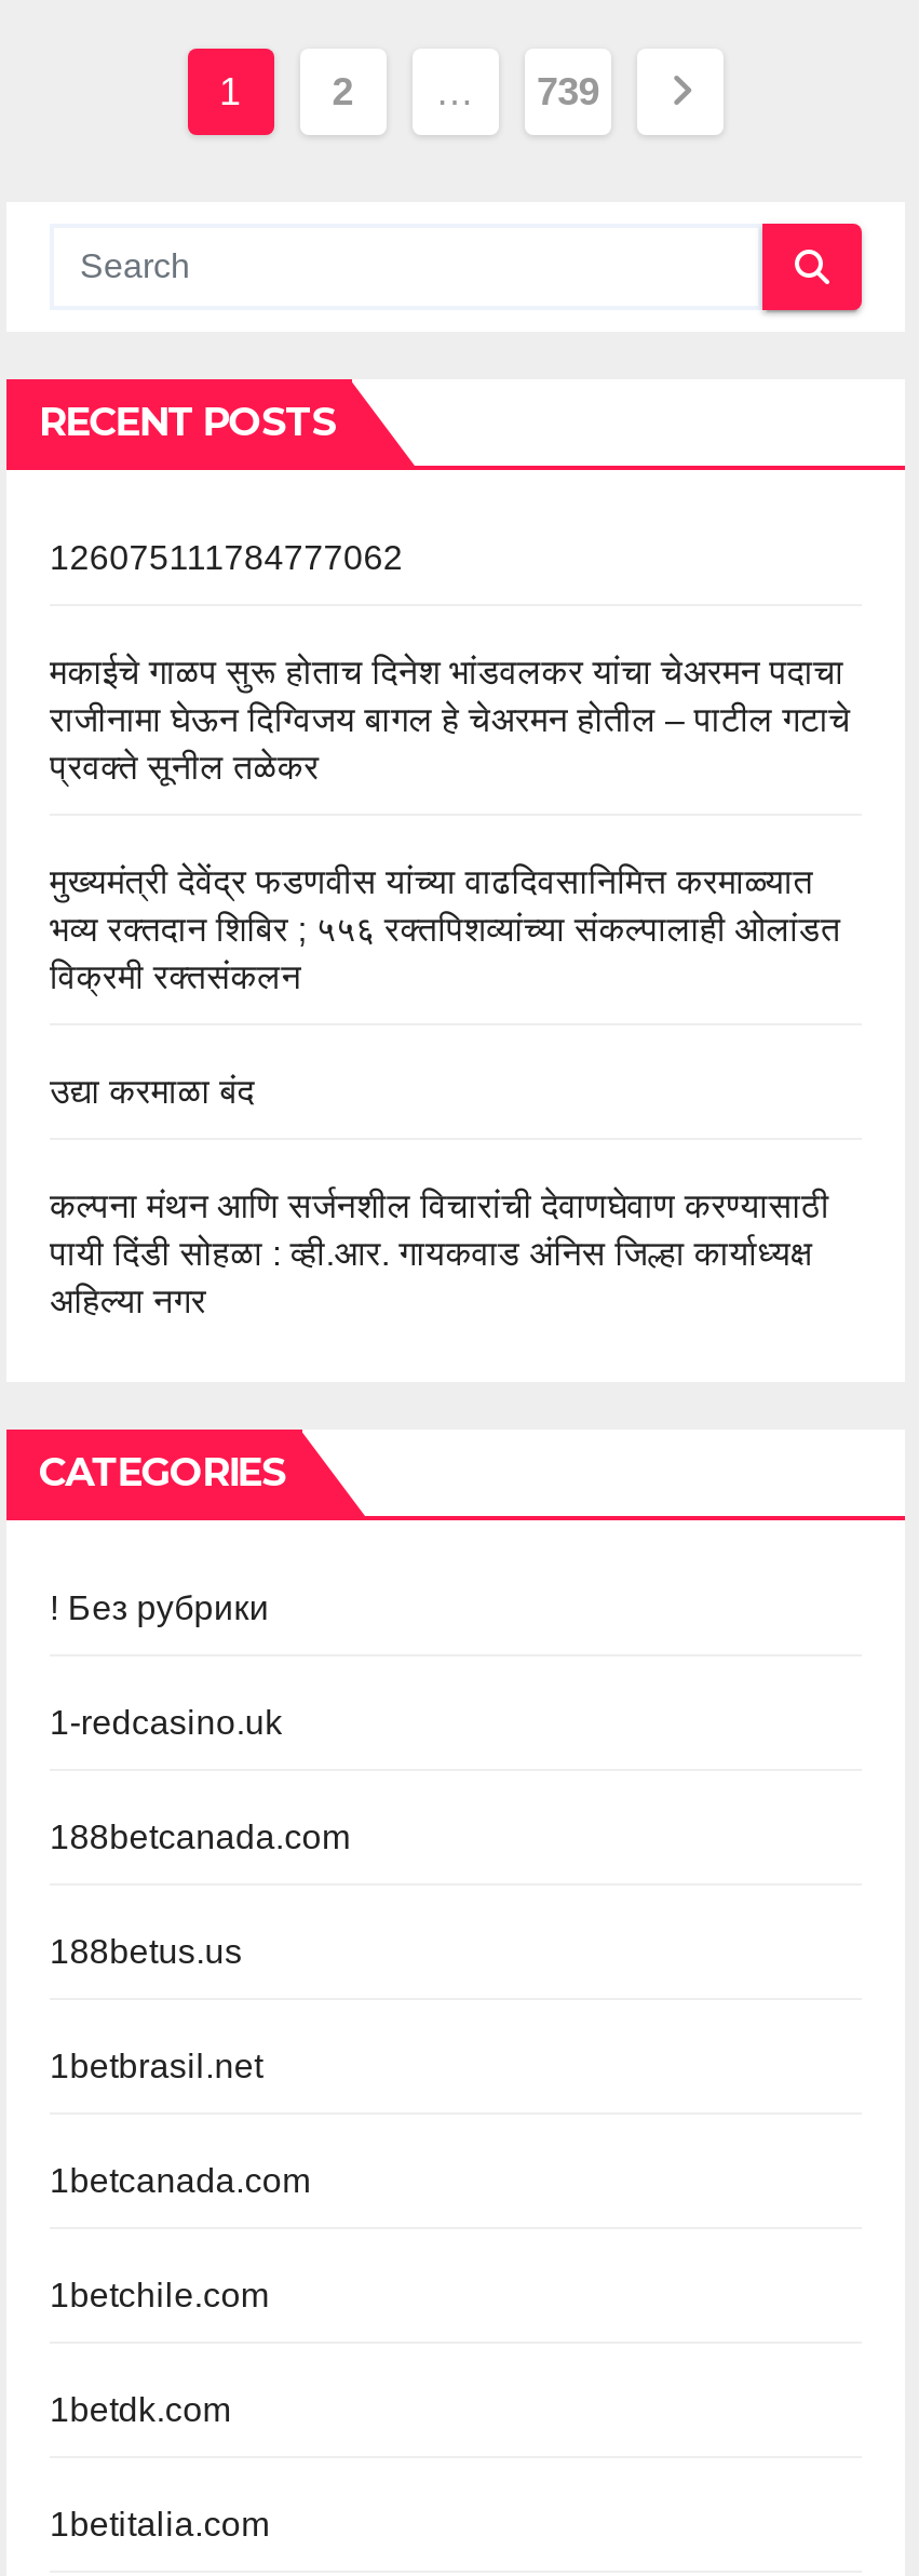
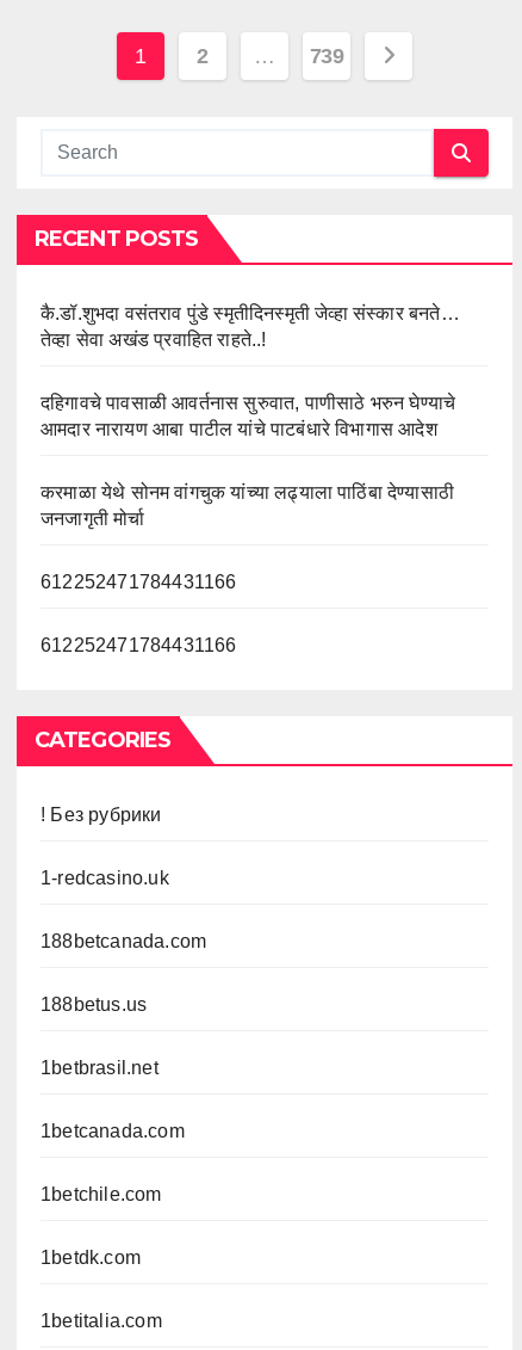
[50,539,403,576] 126075111784777062 -> [41,303,460,350] कै.डॉ.शुभदा वसंतराव पुंडे स्मृतीदिनस्मृती जेव्हा संस्कार बनते… | तेव्हा सेवा अखंड प्रवाहित राहते..!
[50,654,851,786] मकाईचे गाळप सुरू होताच दिनेश भांडवलकर यांचा चेअरमन पदाचा | राजीनामा घेऊन दिग्विजय बागल हे चेअरमन होतील – पाटील गटाचे | प्रवक्ते सूनील तळेकर -> [41,393,455,439] दहिगावचे पावसाळी आवर्तनास सुरुवात, पाणीसाठे भरुन घेण्याचे | आमदार नारायण आबा पाटील यांचे पाटबंधारे विभागास आदेश
[50,863,841,995] मुख्यमंत्री देवेंद्र फडणवीस यांच्या वाढदिवसानिमित्त करमाळ्यात | भव्य रक्तदान शिबिर ; ५५६ रक्तपिशव्यांच्या संकल्पालाही ओलांडत | विक्रमी रक्तसंकलन -> [41,482,454,529] करमाळा येथे सोनम वांगचुक यांच्या लढ्याला पाठिंबा देण्यासाठी | जनजागृती मोर्चा
[50,1073,255,1110] उद्या करमाळा बंद -> [41,572,237,592] 612252471784431166
[50,1188,830,1319] कल्पना मंथन आणि सर्जनशील विचारांची देवाणघेवाण करण्यासाठी | पायी दिंडी सोहळा : व्ही.आर. गायकवाड अंनिस जिल्हा कार्याध्यक्ष | अहिल्या नगर -> [41,635,237,655] 612252471784431166

